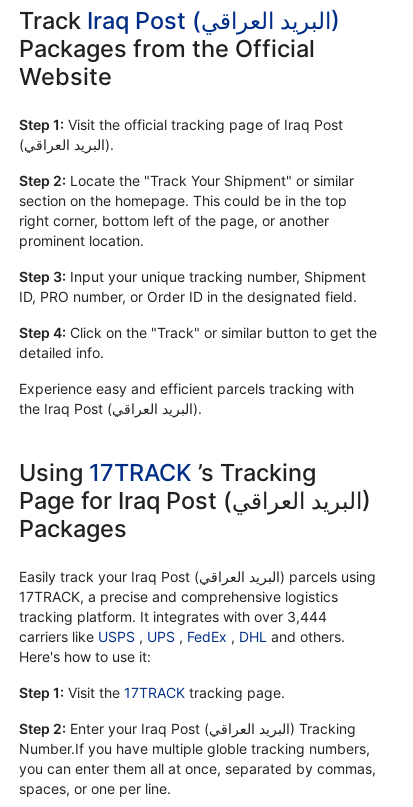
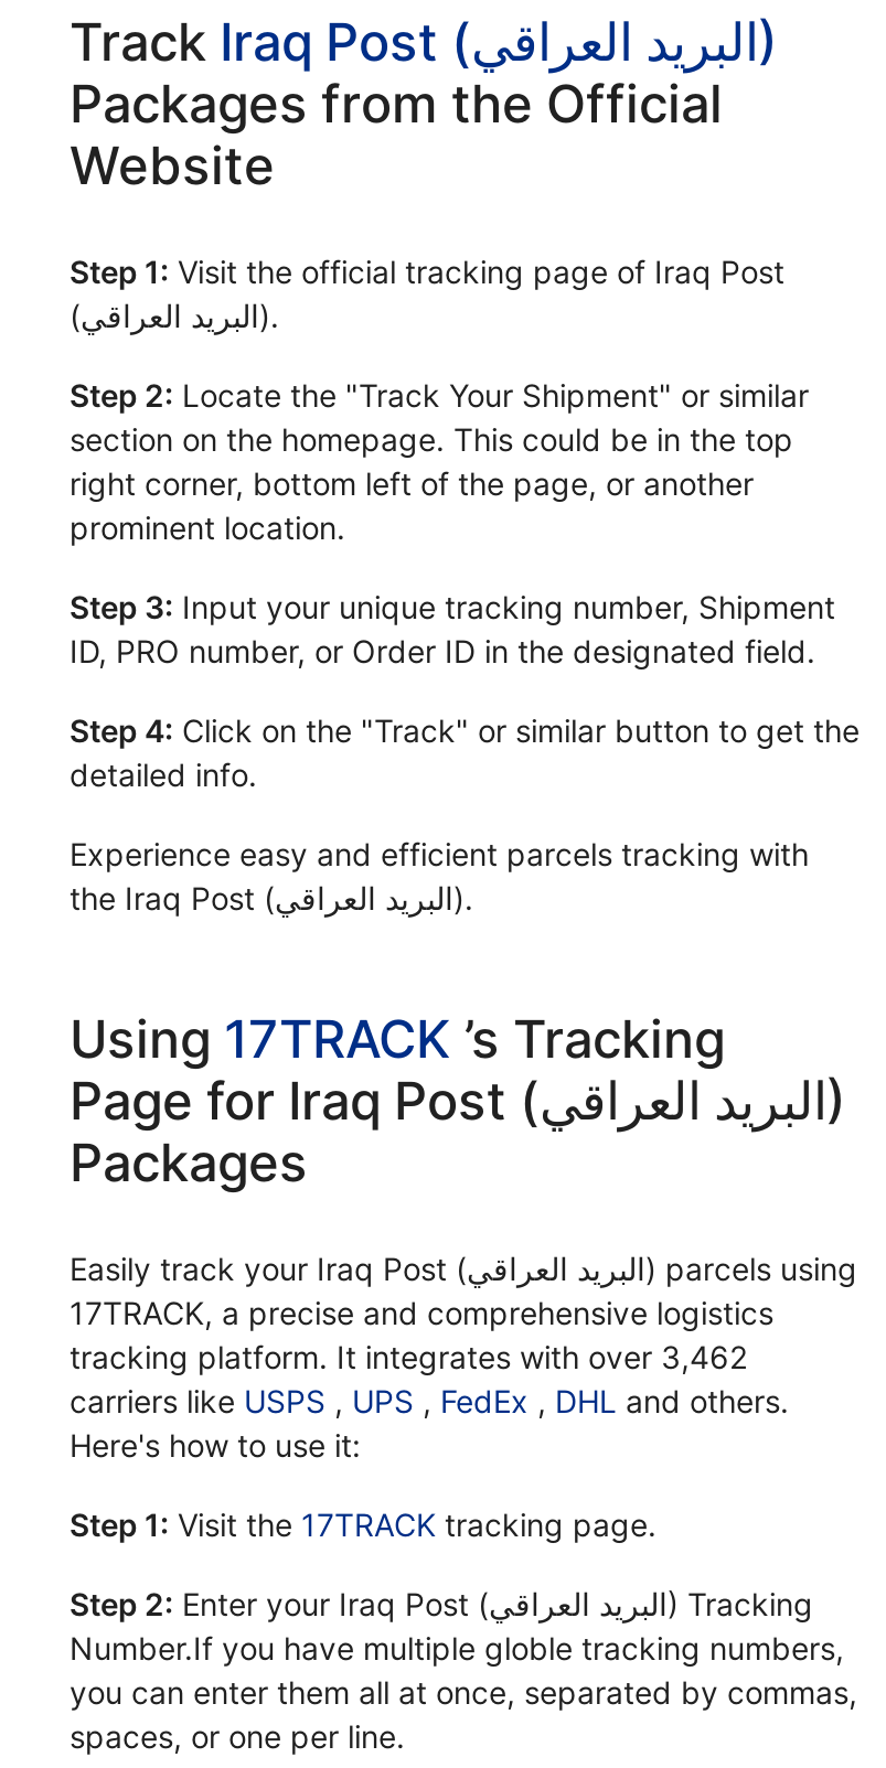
[19,608,327,625] tracking platform. It integrates with over 3,444 -> [70,1338,747,1375] tracking platform. It integrates with over 3,462

